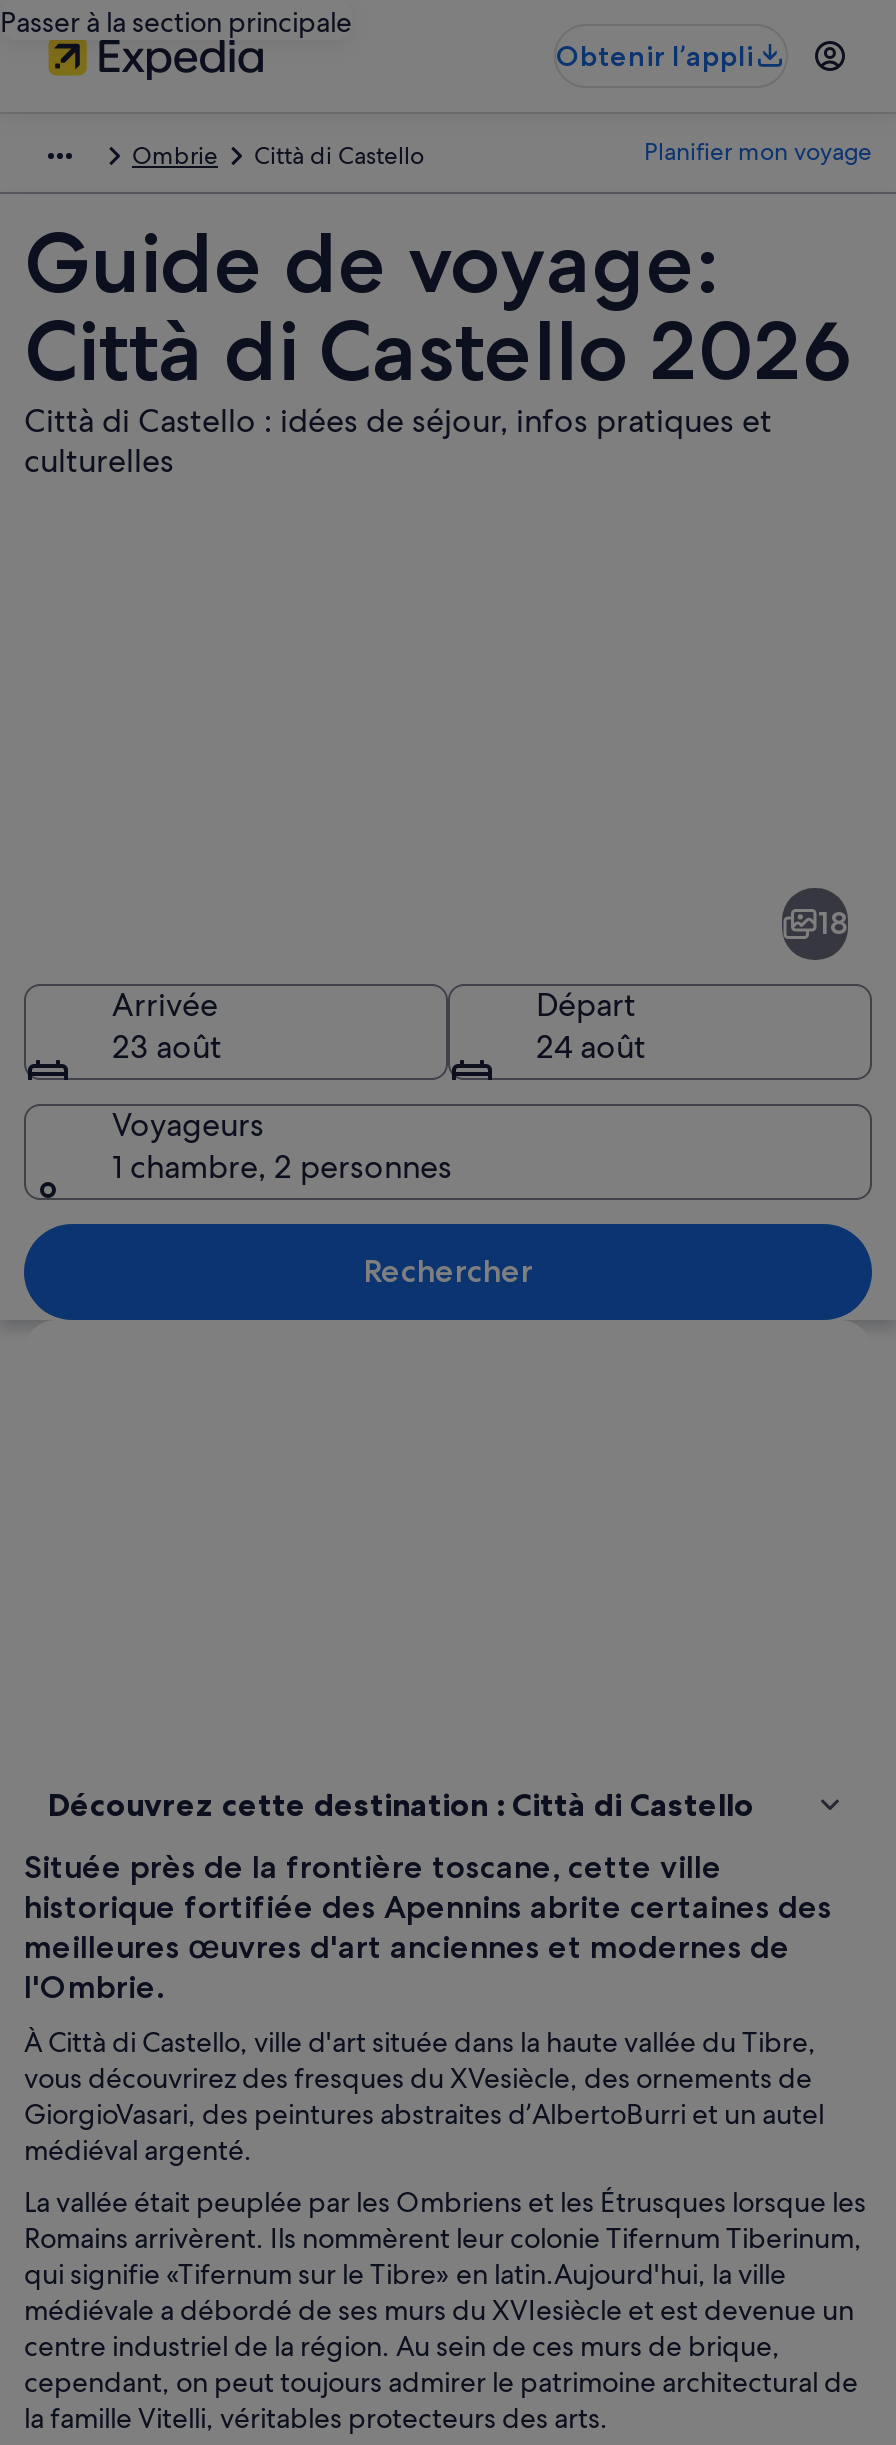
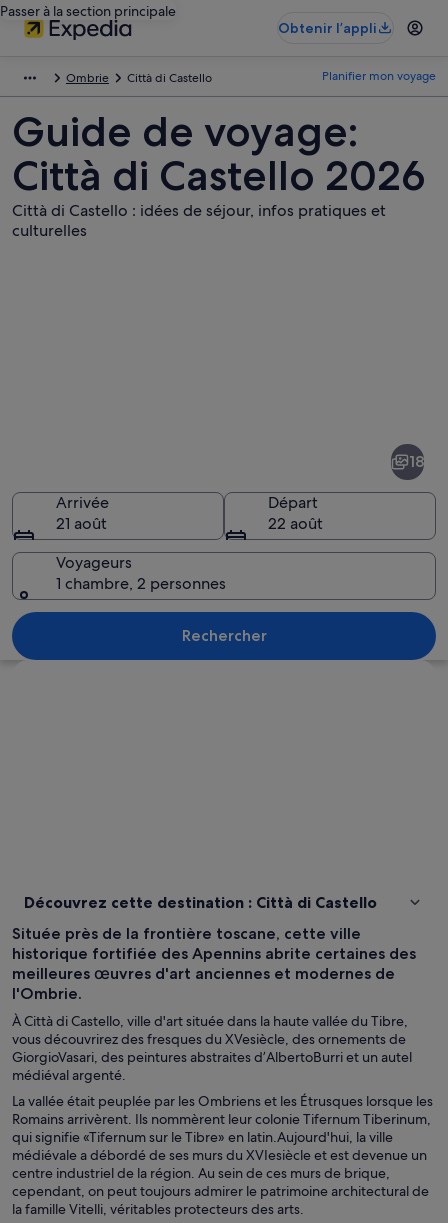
[112,1025,222,1067] 23 août -> [56,512,107,533] 21 août
[536,1025,646,1067] 24 août -> [268,512,323,533] 22 août

